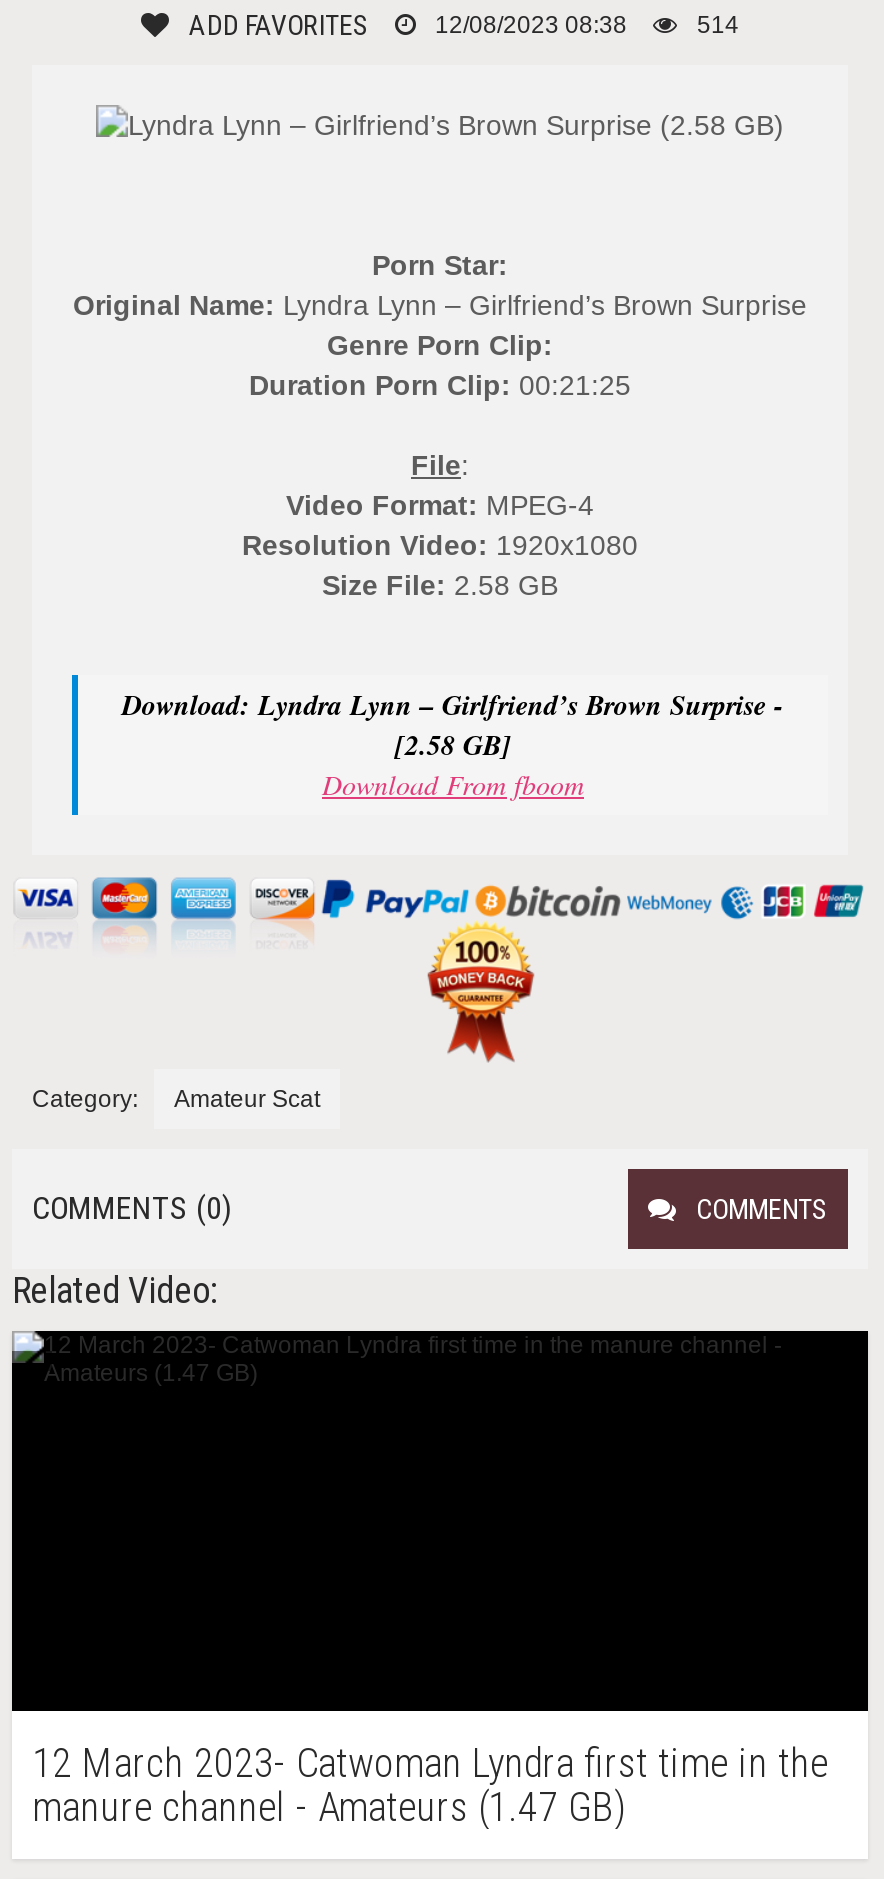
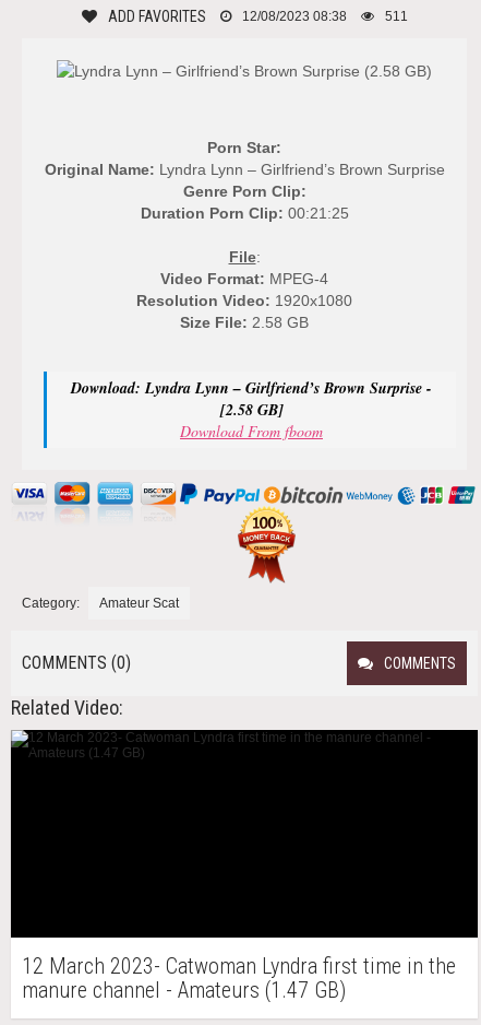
[697,11,739,39] 514 -> [384,9,407,24] 511

